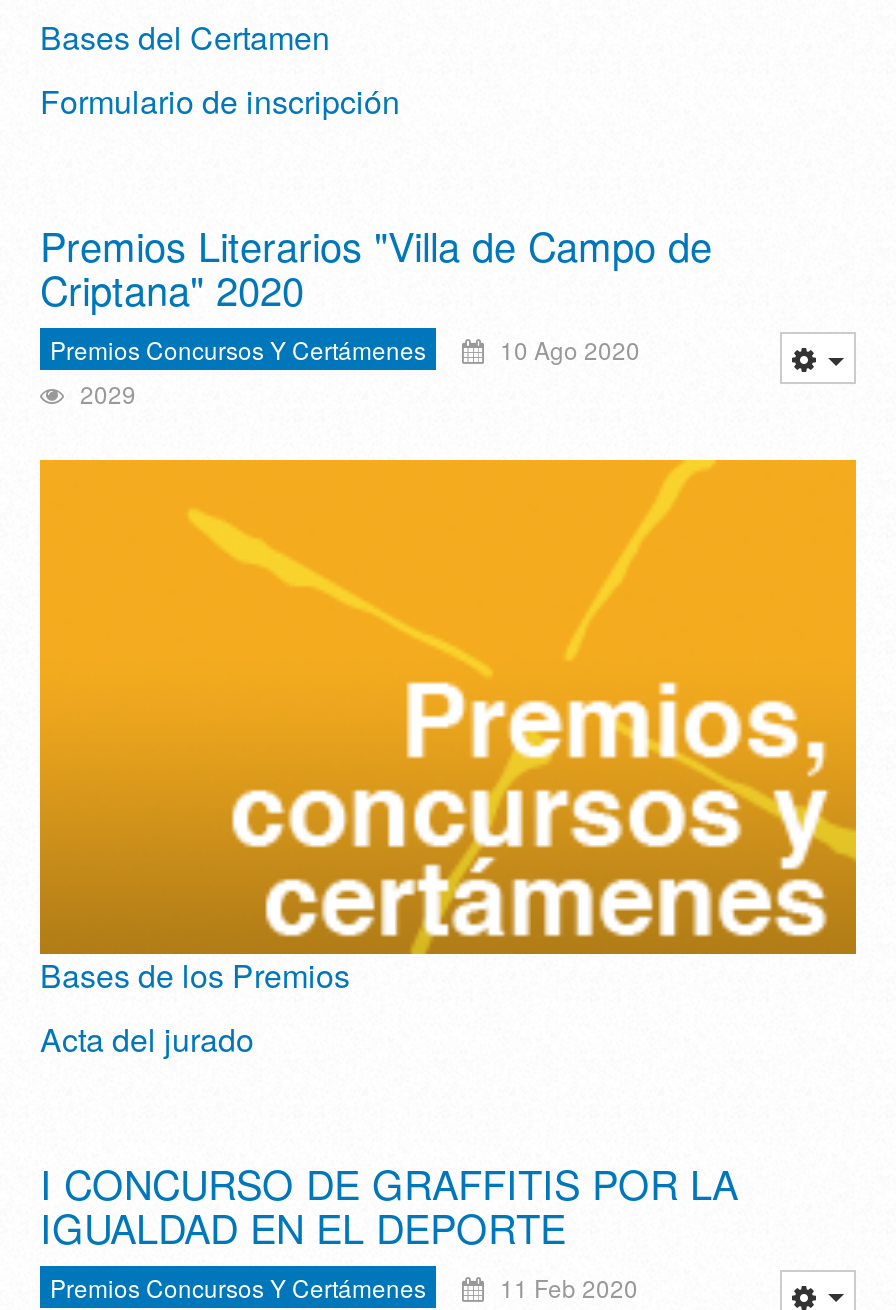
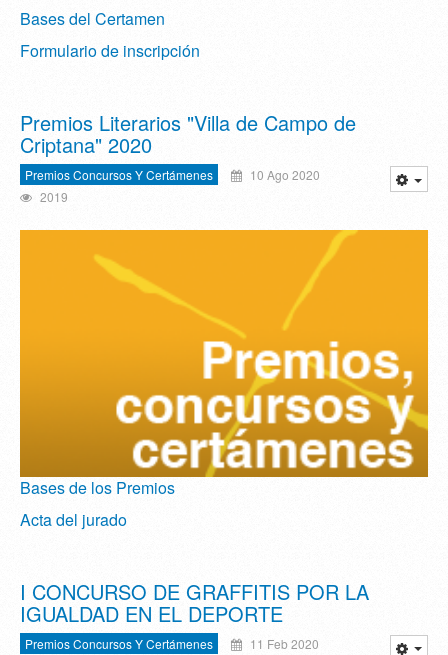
[74,377,136,411] 2029 -> [37,188,68,205] 2019

